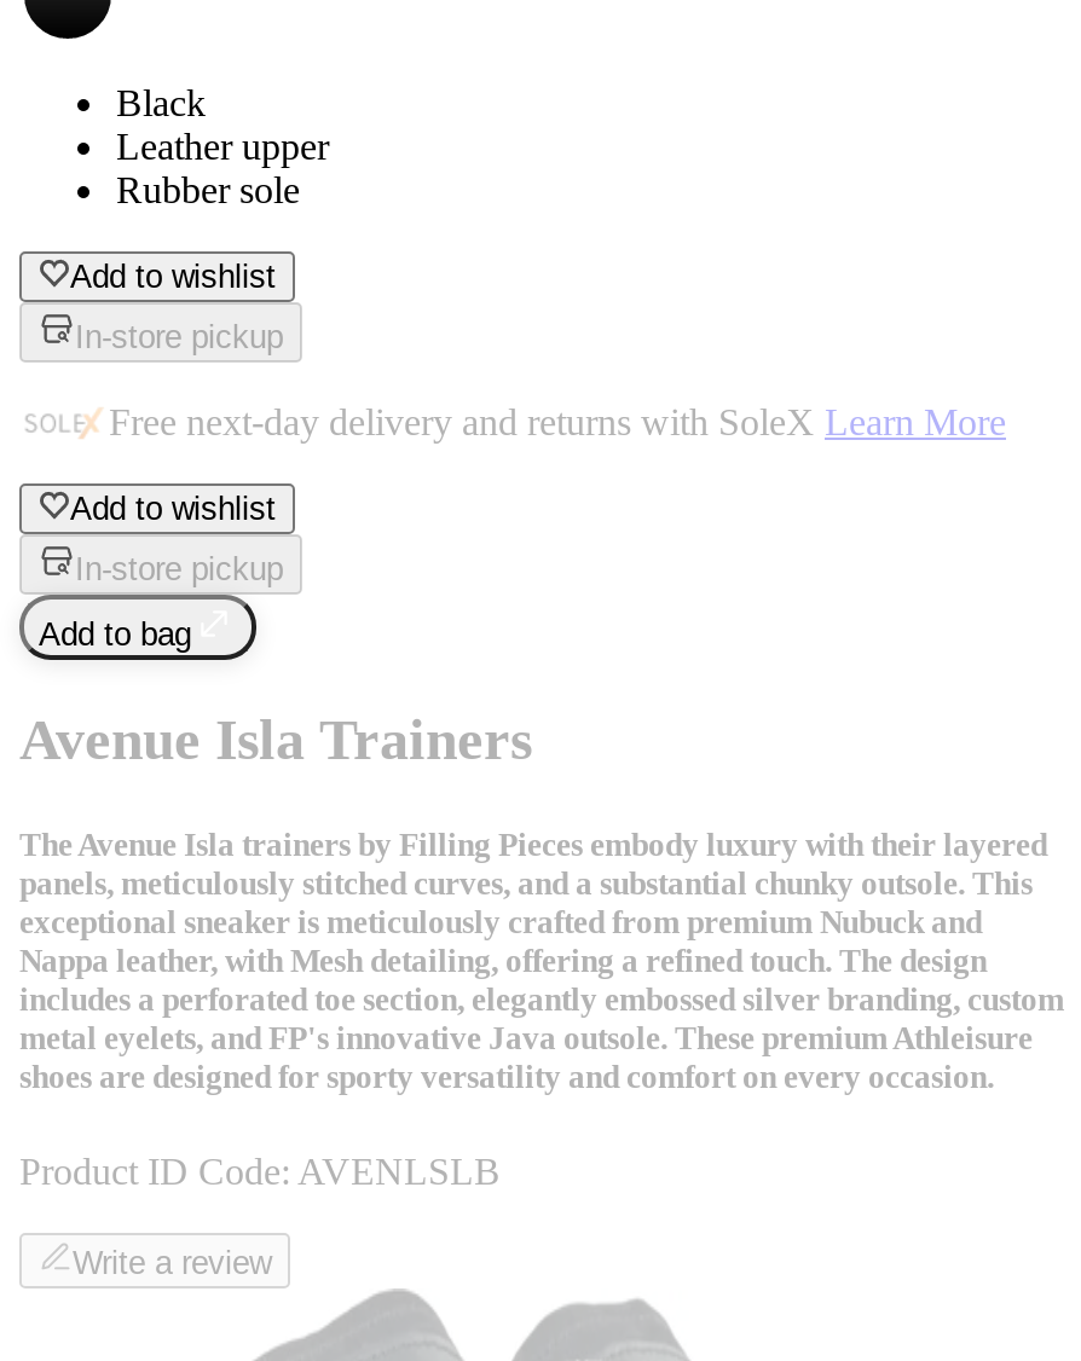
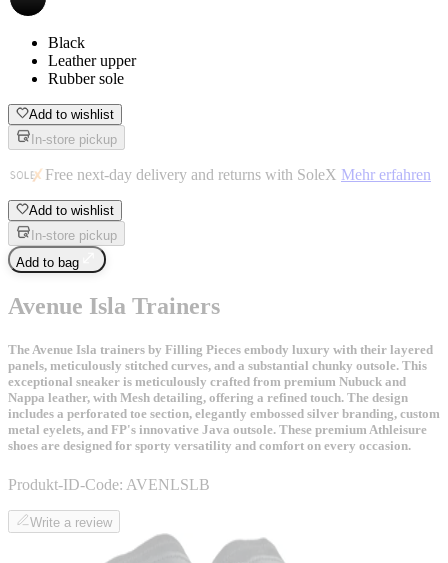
[109,401,1006,442] Free next-day delivery and returns with SoleX Learn More -> [45,166,431,183] Free next-day delivery and returns with SoleX Mehr erfahren
[19,1151,501,1192] Product ID Code: AVENLSLB -> [8,476,210,493] Produkt-ID-Code: AVENLSLB

